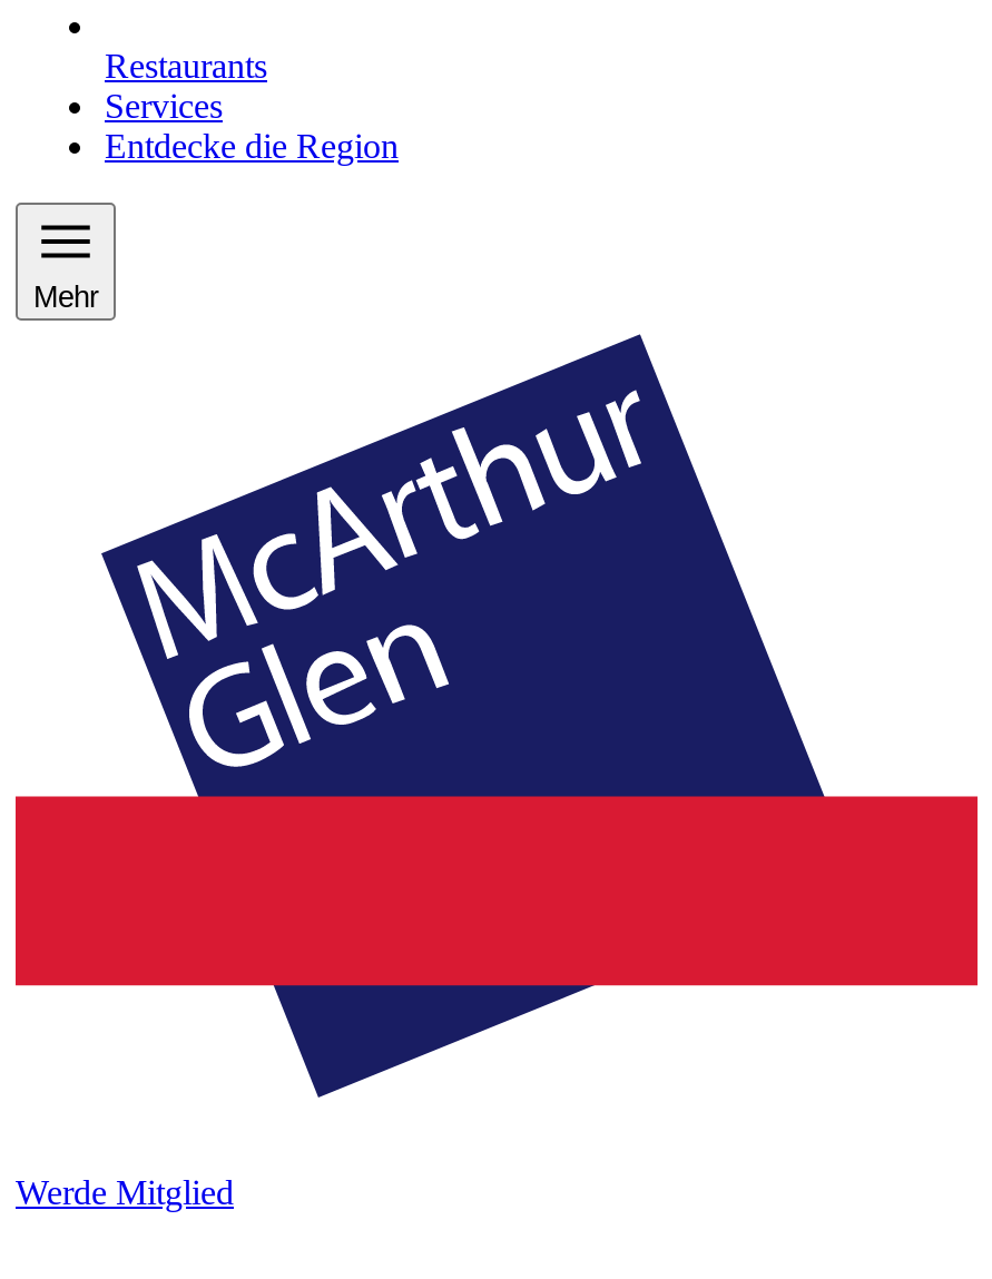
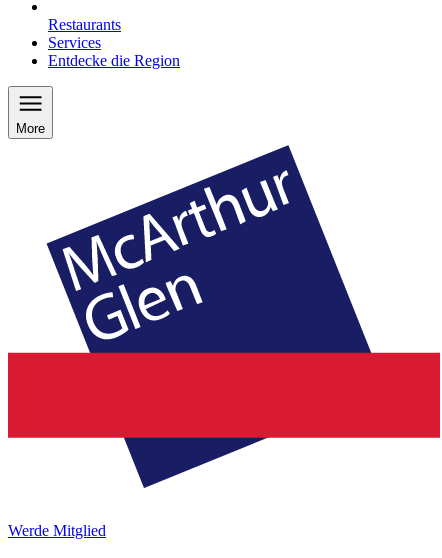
[33,279,98,313] Mehr -> [16,120,45,135] More

